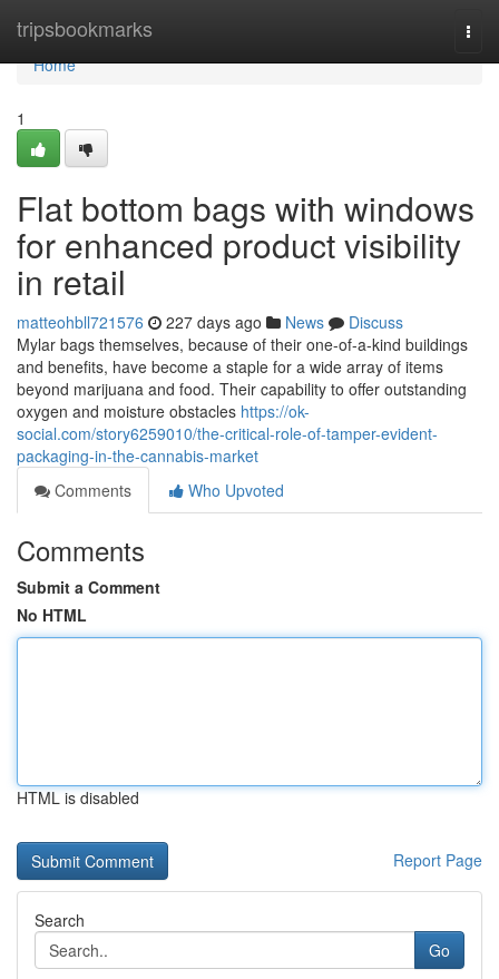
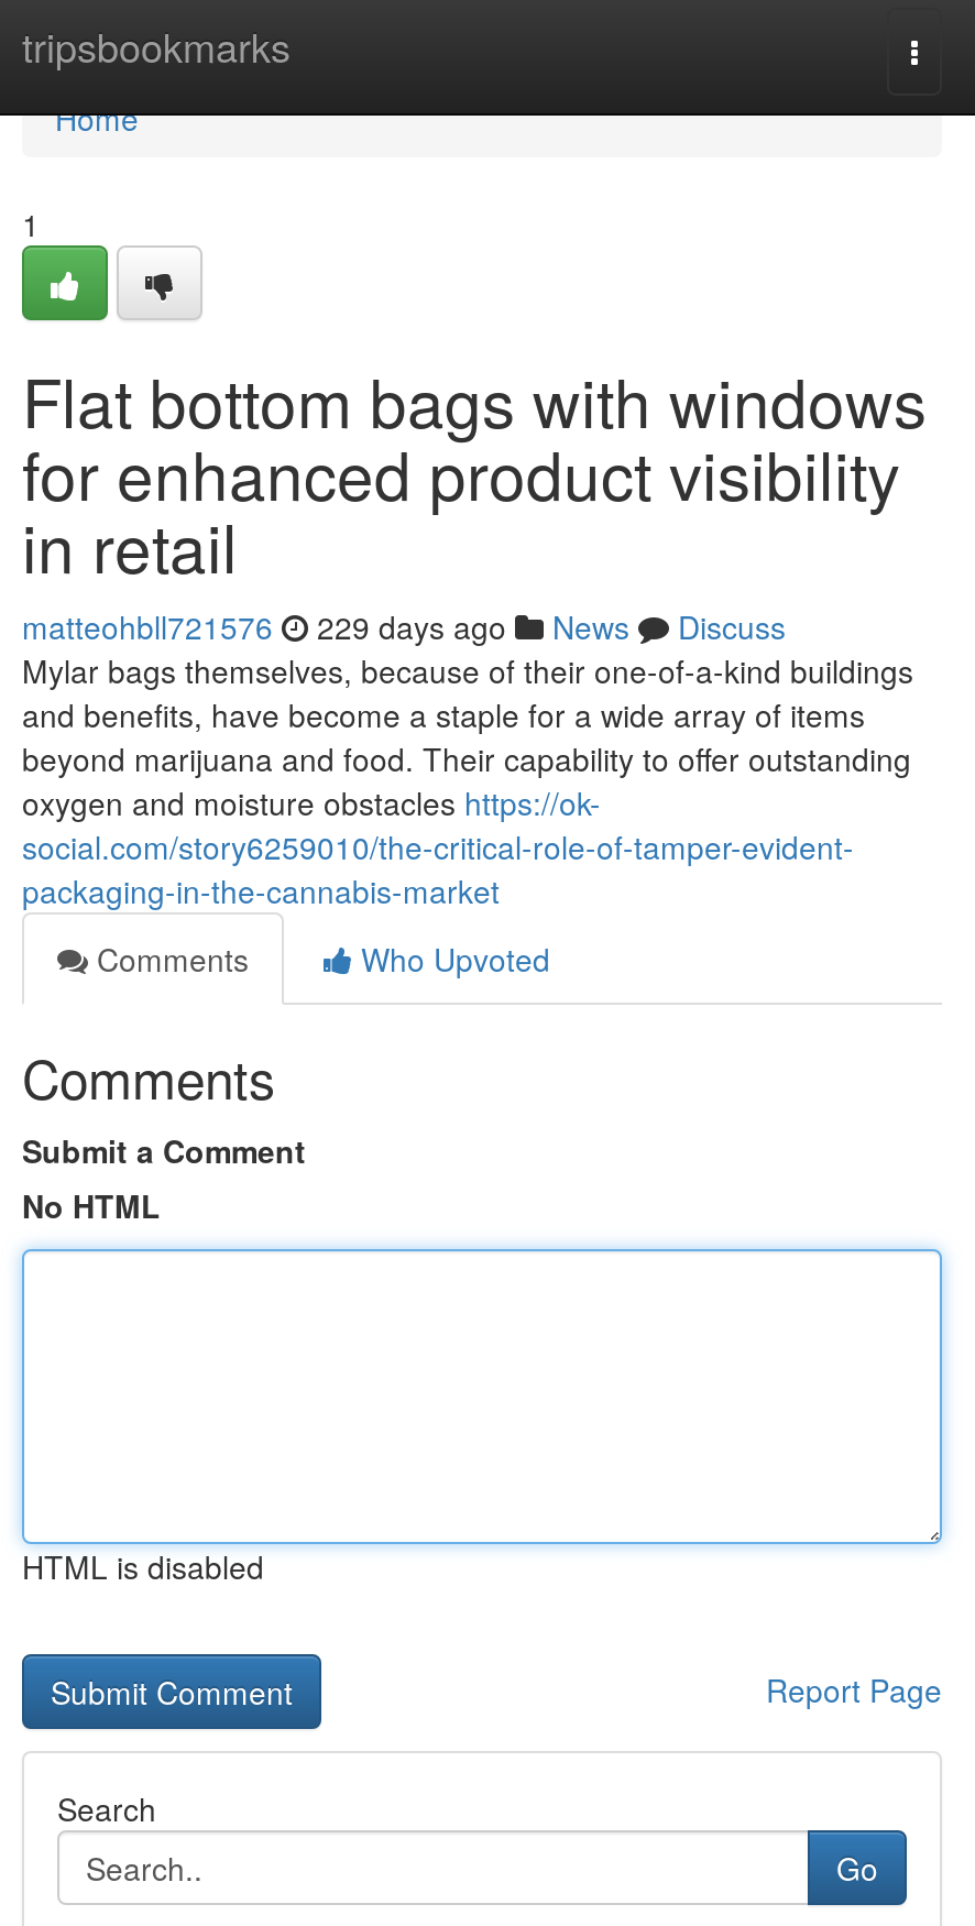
[17,311,403,333] matteohbll721576 227 days ago News Discuss -> [22,604,786,648] matteohbll721576 229 days ago News Discuss

